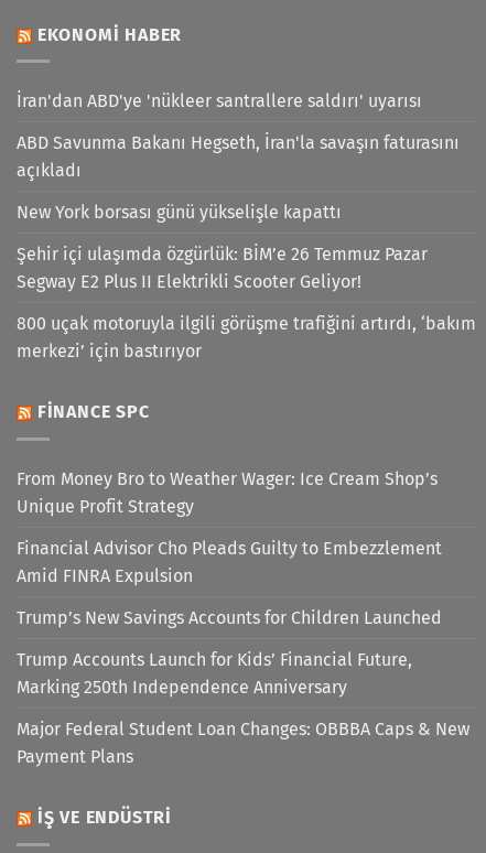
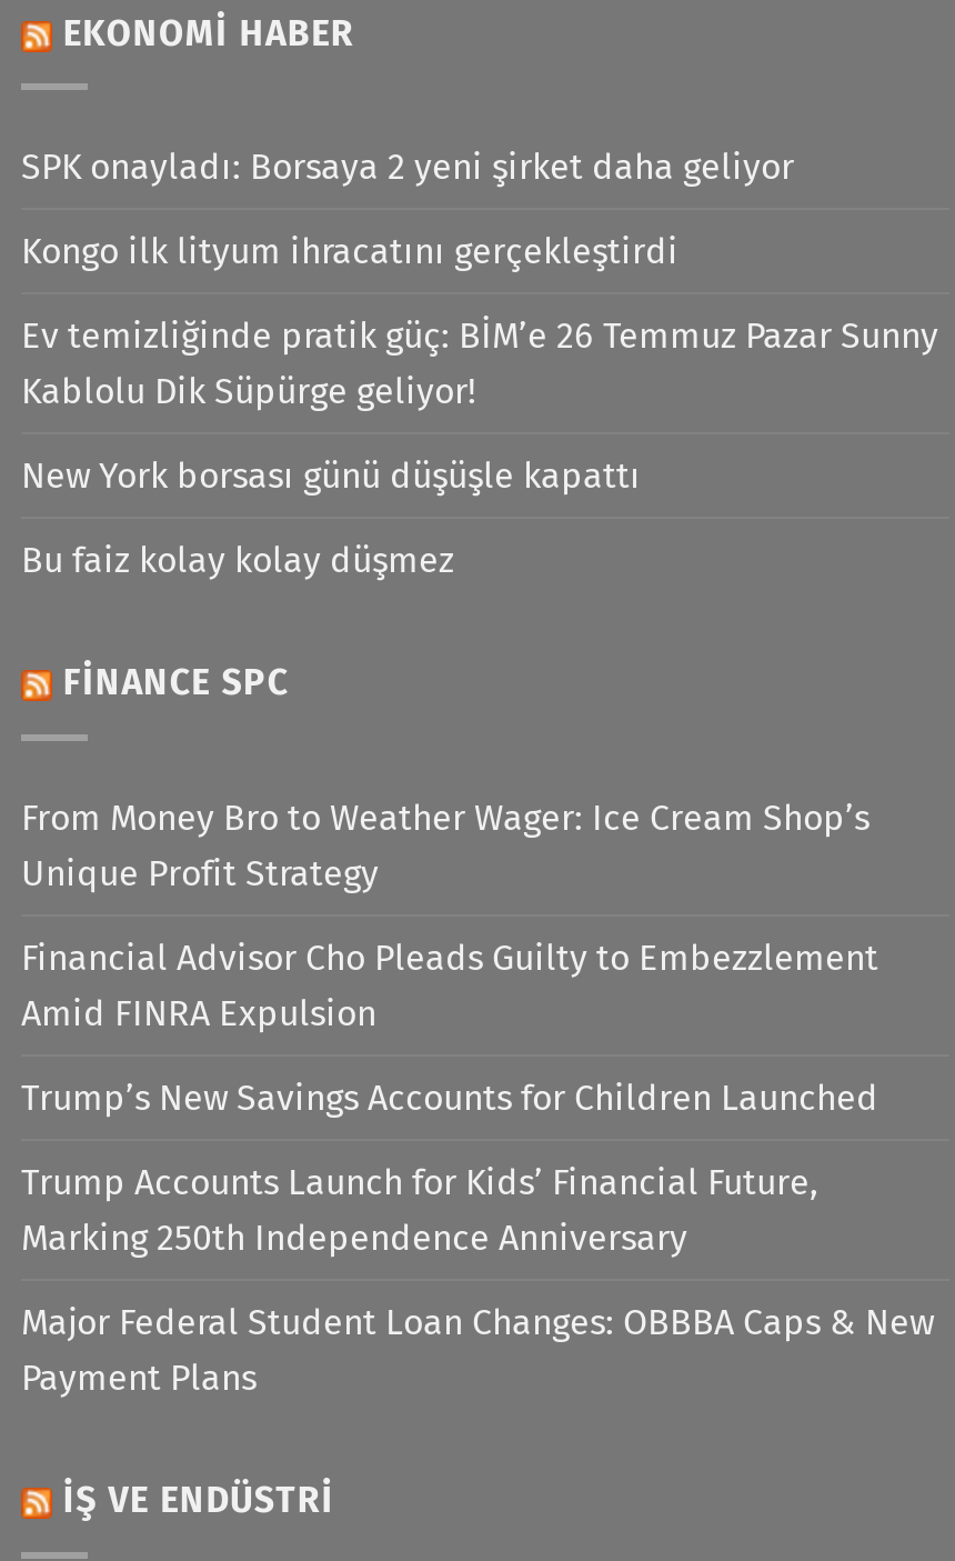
[17,91,422,112] İran'dan ABD'ye 'nükleer santrallere saldırı' uyarısı -> [21,147,794,189] SPK onayladı: Borsaya 2 yeni şirket daha geliyor
[17,133,460,181] ABD Savunma Bakanı Hegseth, İran'la savaşın faturasını | açıkladı -> [21,231,678,273] Kongo ilk lityum ihracatını gerçekleştirdi
[17,202,342,223] New York borsası günü yükselişle kapattı -> [21,316,938,413] Ev temizliğinde pratik güç: BİM’e 26 Temmuz Pazar Sunny | Kablolu Dik Süpürge geliyor!
[17,244,428,293] Şehir içi ulaşımda özgürlük: BİM’e 26 Temmuz Pazar | Segway E2 Plus II Elektrikli Scooter Geliyor! -> [21,456,641,498] New York borsası günü düşüşle kapattı
[17,314,476,362] 800 uçak motoruyla ilgili görüşme trafiğini artırdı, ‘bakım | merkezi’ için bastırıyor -> [21,540,454,582] Bu faiz kolay kolay düşmez

